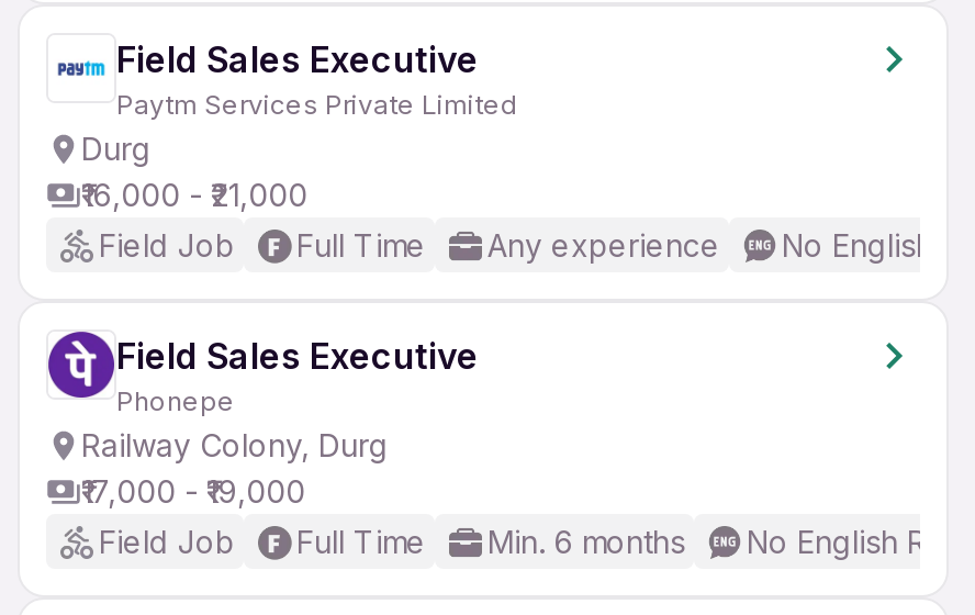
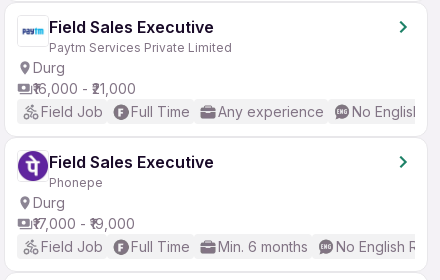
[81,426,389,463] Railway Colony, Durg -> [33,194,65,211] Durg

